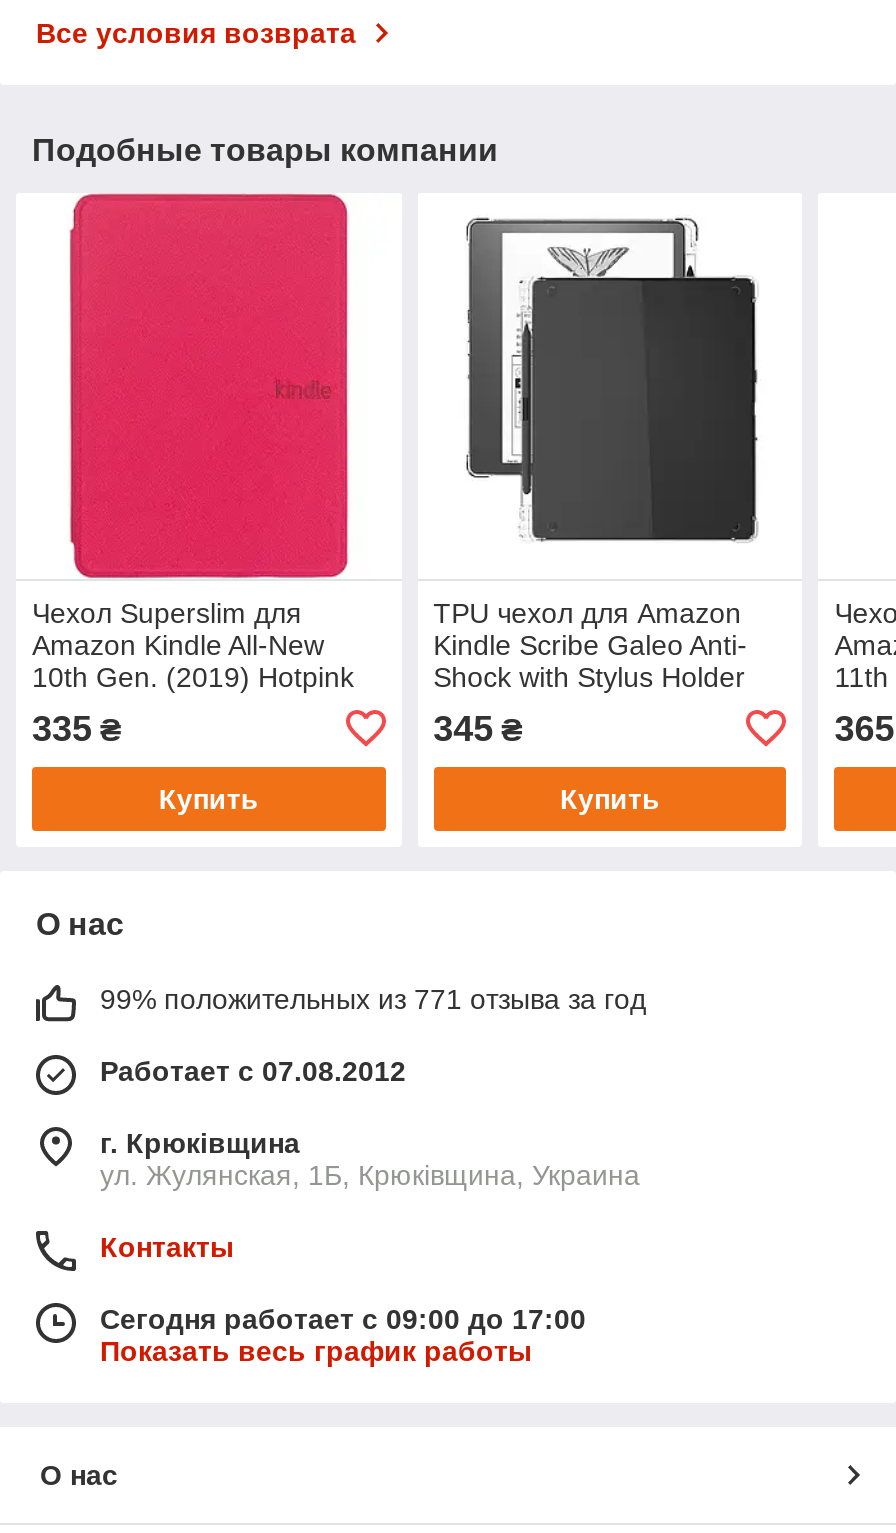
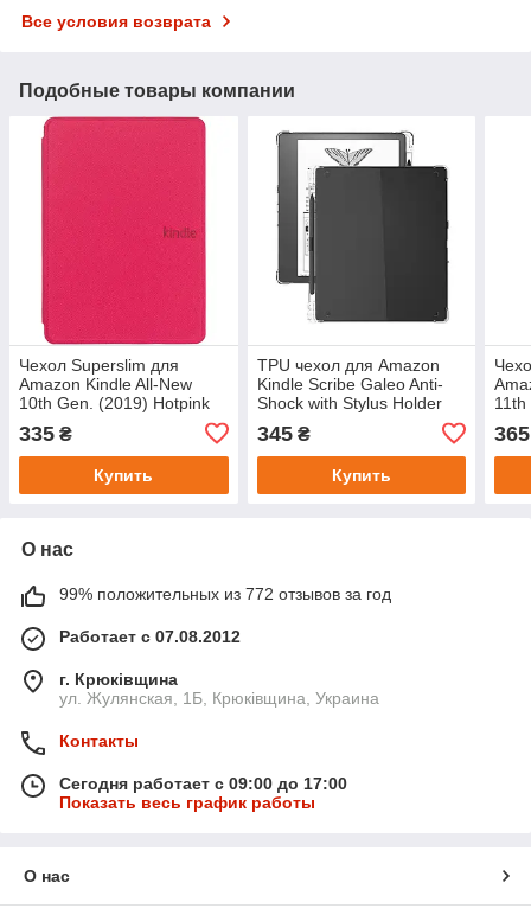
[100,983,646,1015] 99% положительных из 771 отзыва за год -> [59,584,391,603] 99% положительных из 772 отзывов за год

